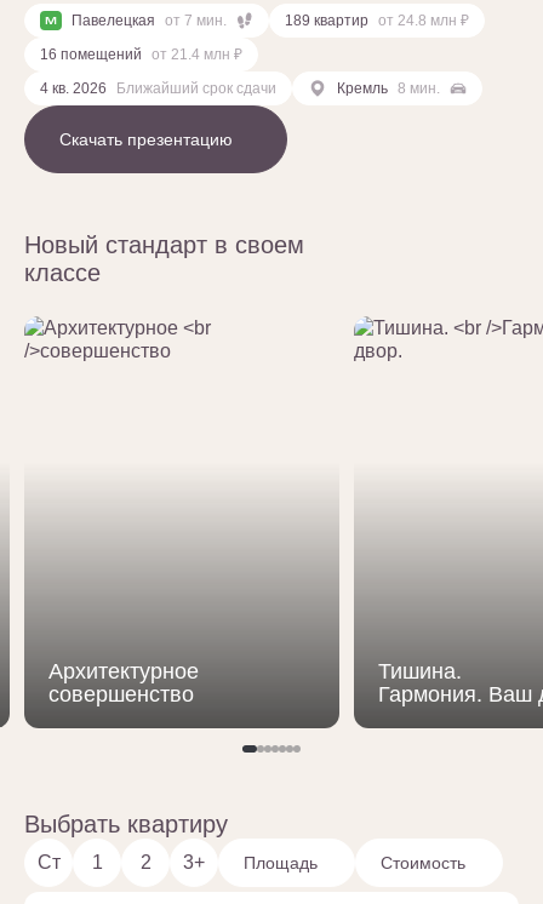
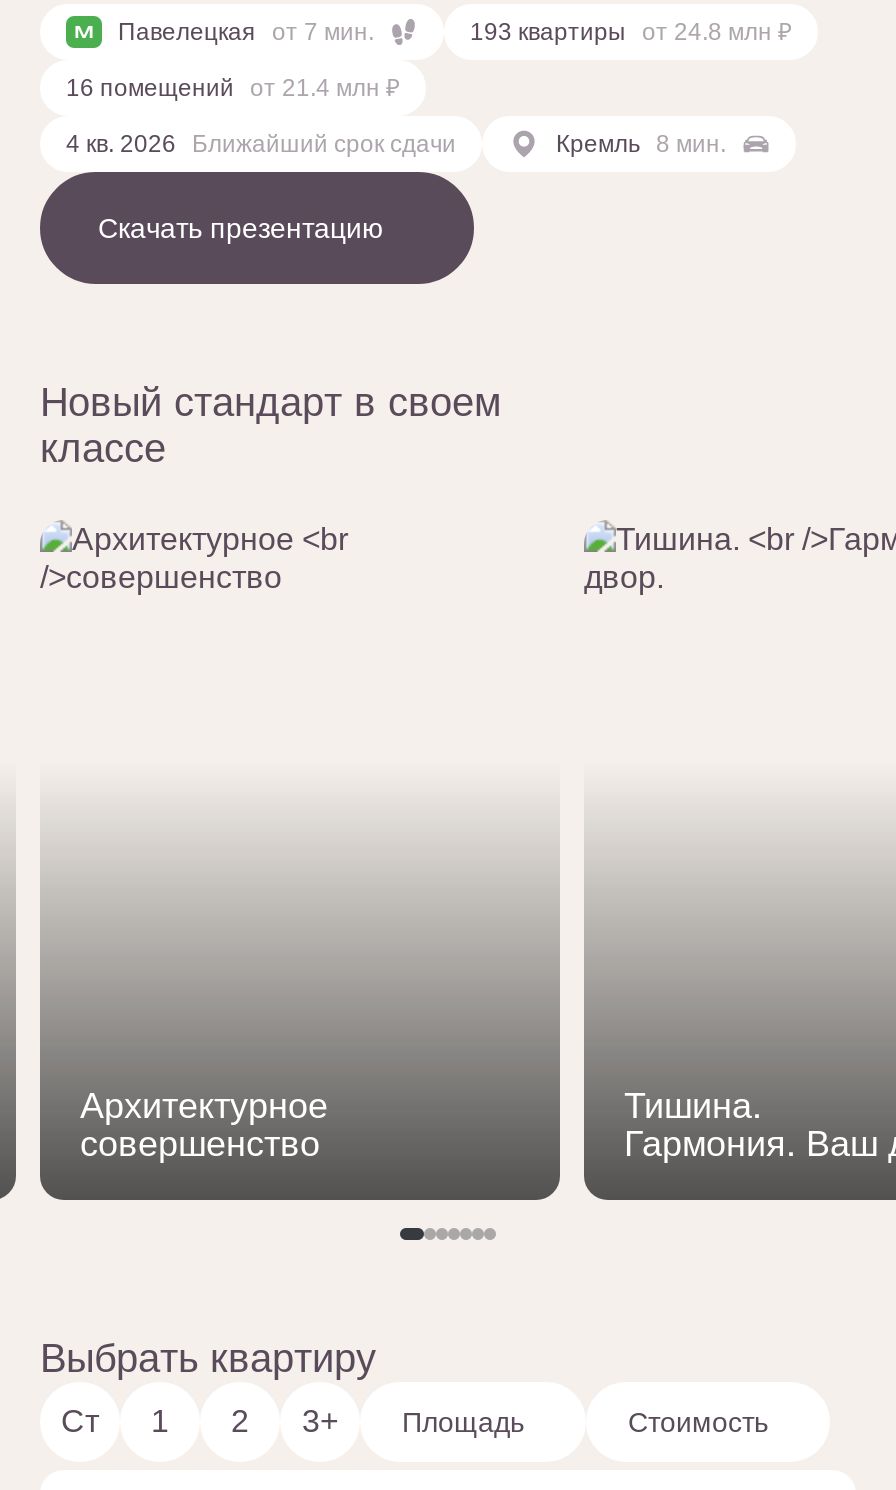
[285,12,469,28] 189 квартир от 24.8 млн ₽ -> [470,17,792,45] 193 квартиры от 24.8 млн ₽

